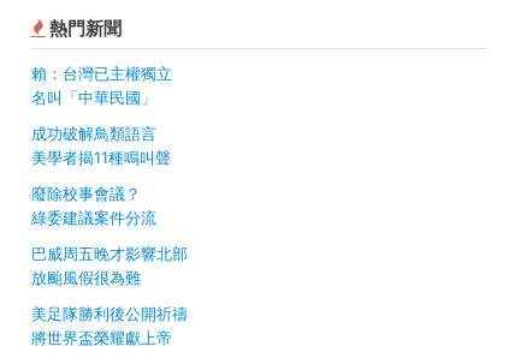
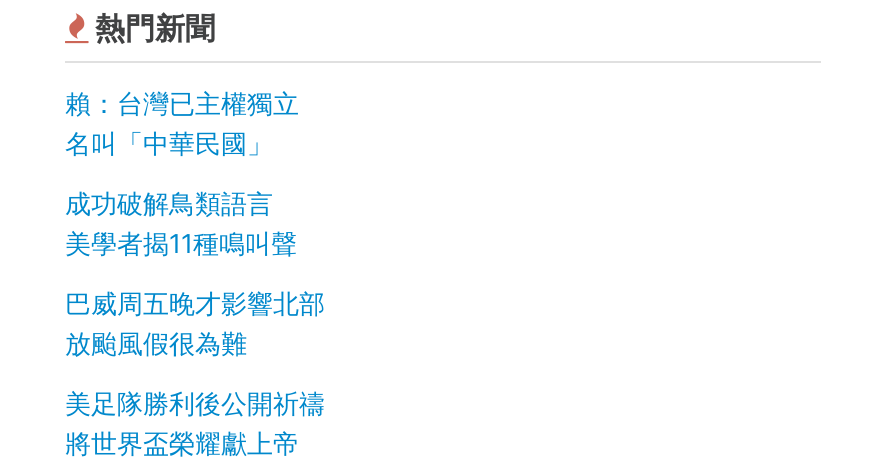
[31,184,156,227] 廢除校事會議？ | 綠委建議案件分流 -> none

